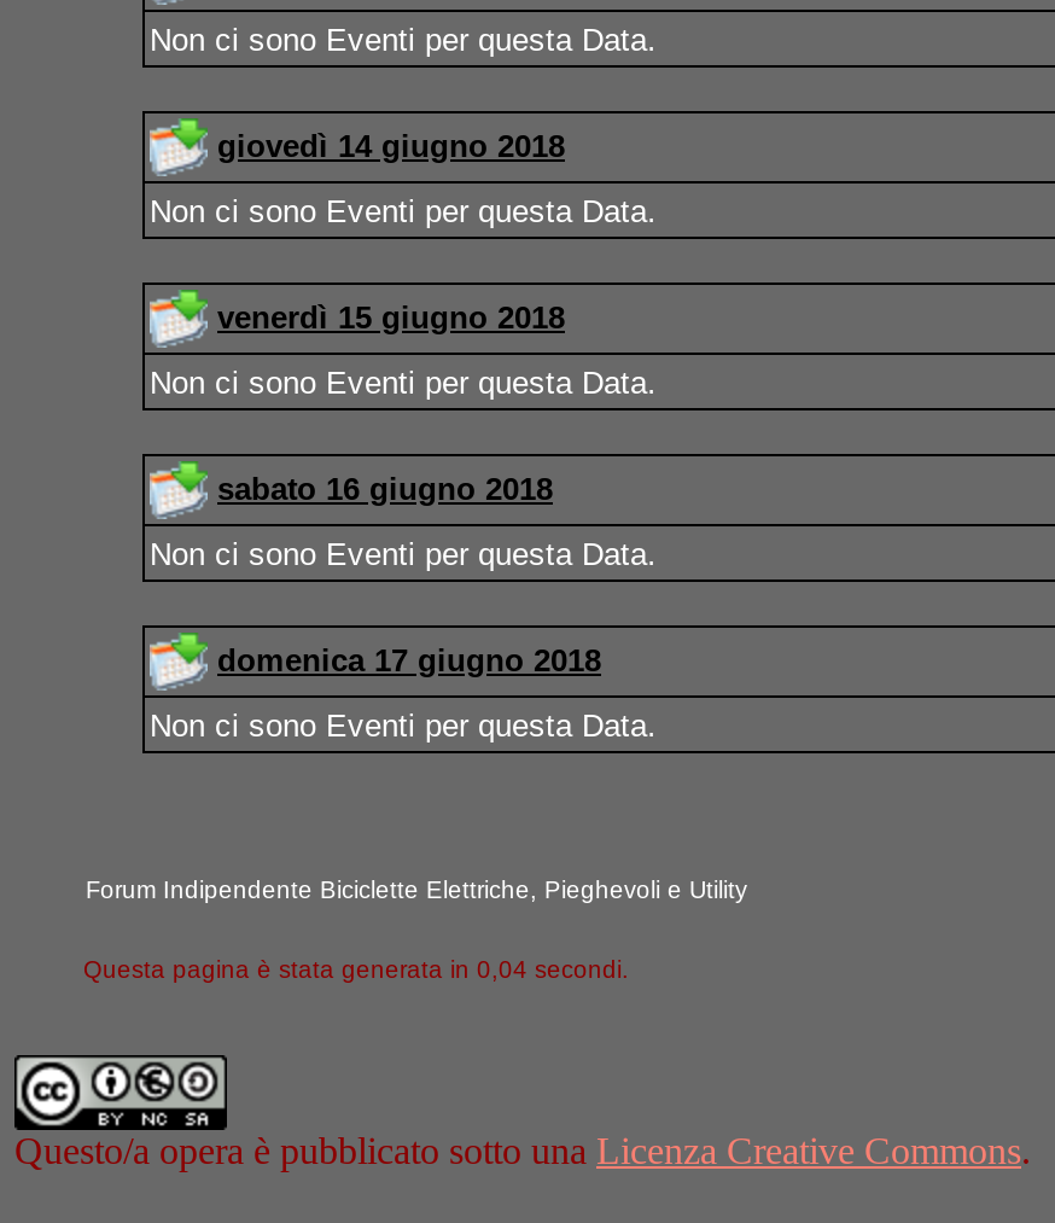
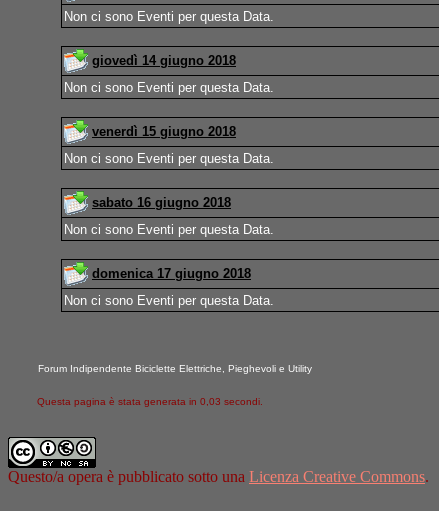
[83,956,629,983] Questa pagina è stata generata in 0,04 secondi. -> [36,396,262,407] Questa pagina è stata generata in 0,03 secondi.

